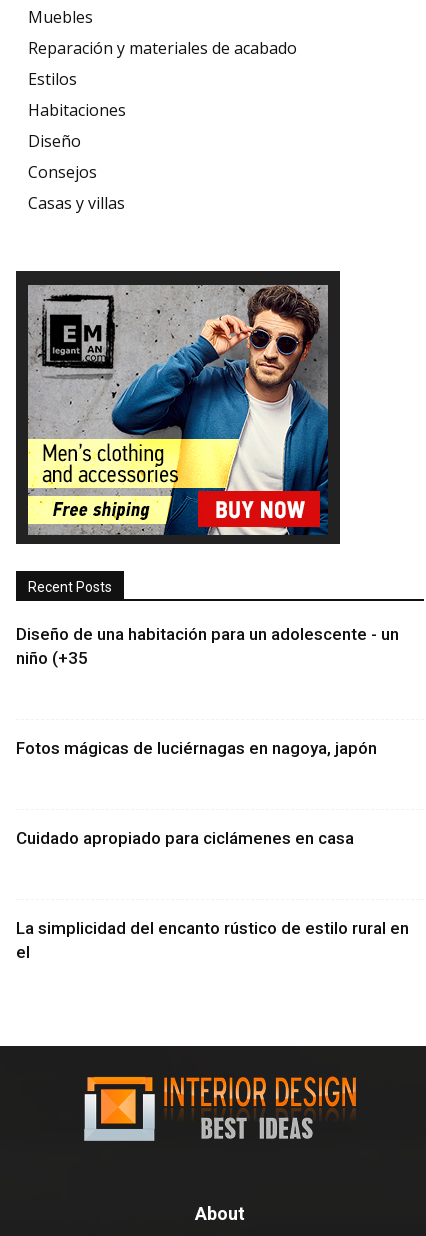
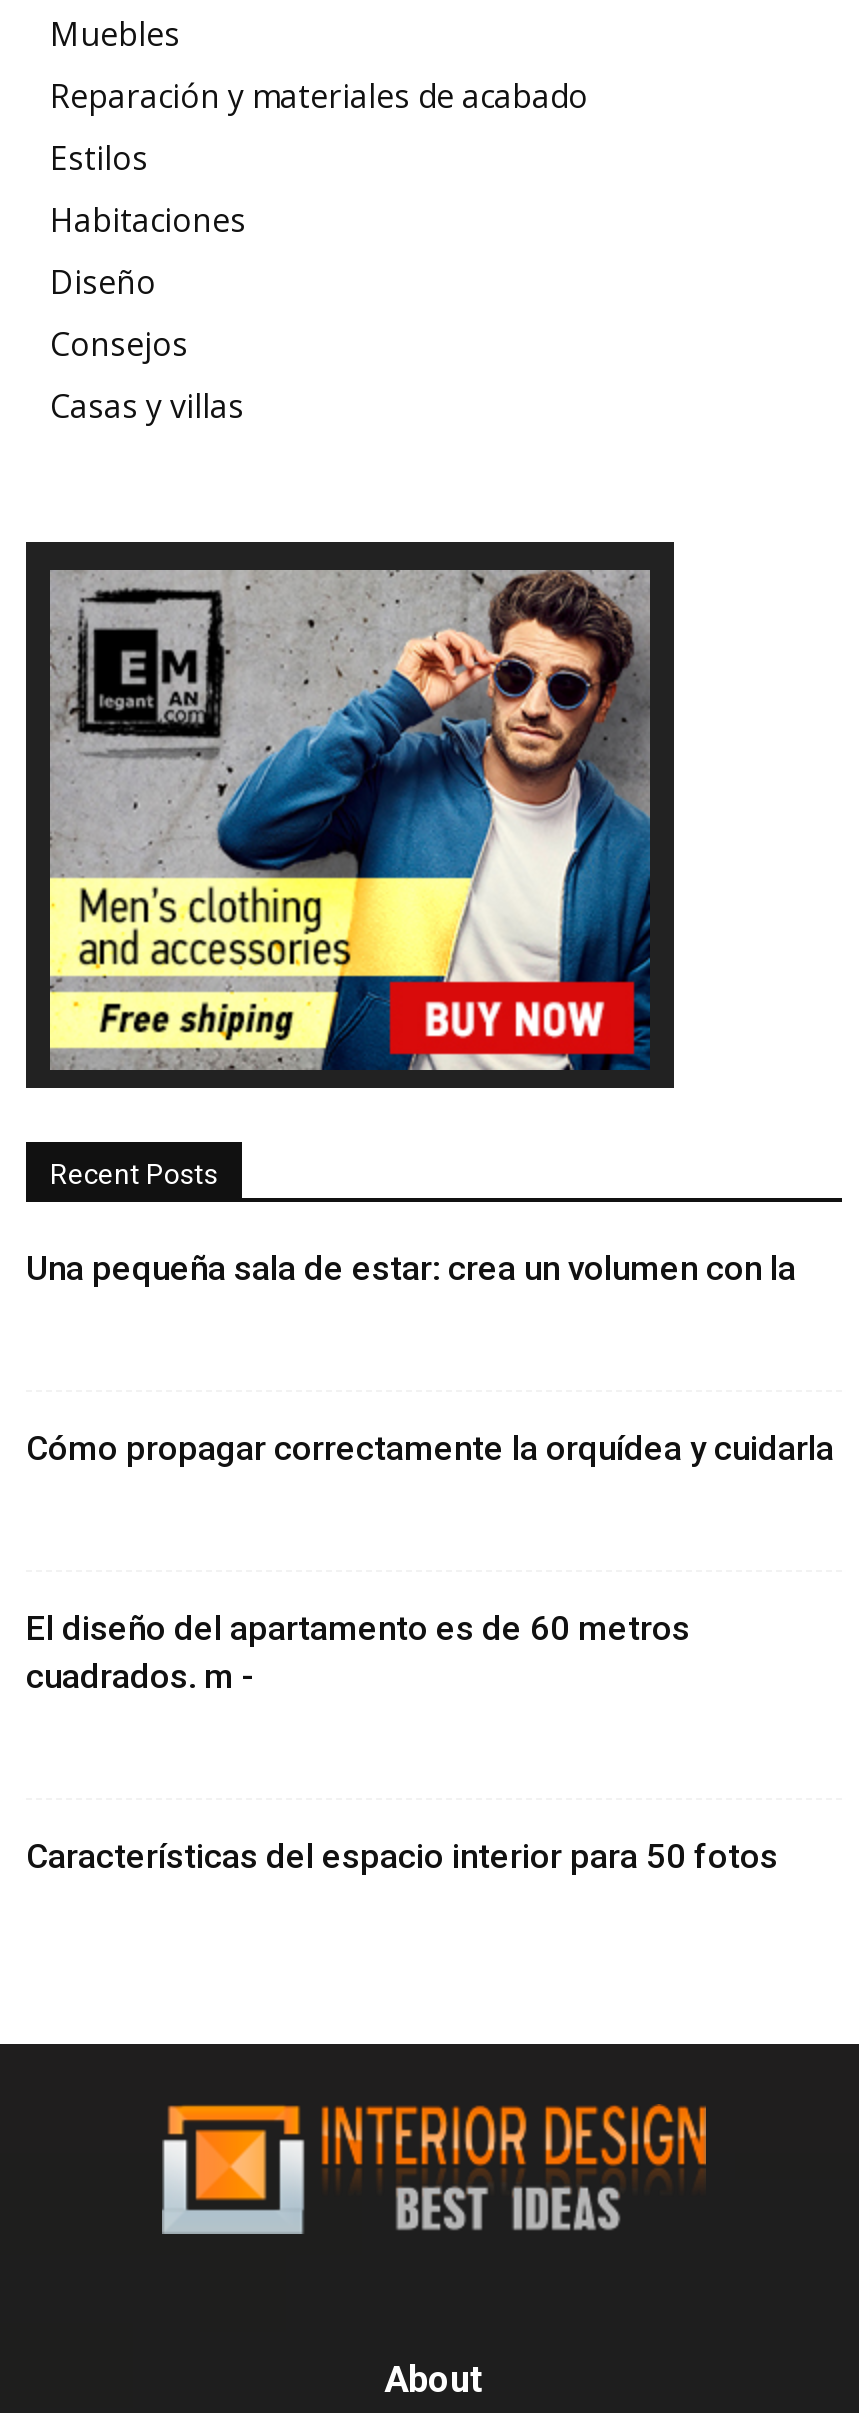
[16,624,399,668] Diseño de una habitación para un adolescente - un | niño (+35 -> [26,1248,796,1288] Una pequeña sala de estar: crea un volumen con la
[16,738,377,758] Fotos mágicas de luciérnagas en nagoya, japón -> [26,1428,834,1468] Cómo propagar correctamente la orquídea y cuidarla
[16,828,354,848] Cuidado apropiado para ciclámenes en casa -> [26,1608,690,1696] El diseño del apartamento es de 60 metros | cuadrados. m -
[16,918,409,962] La simplicidad del encanto rústico de estilo rural en | el -> [26,1836,778,1876] Características del espacio interior para 50 fotos

